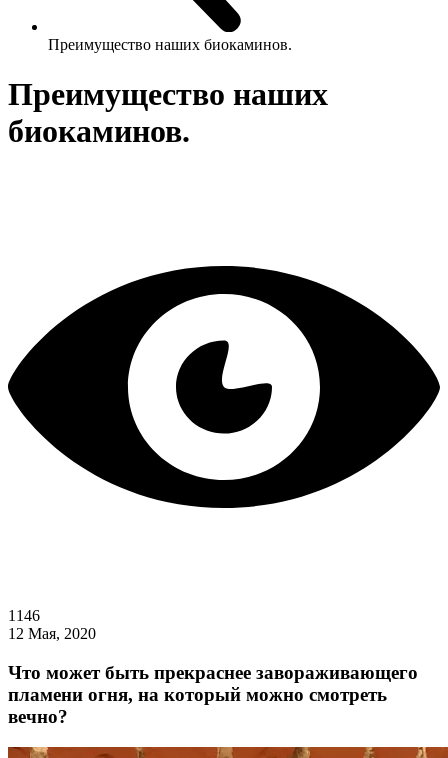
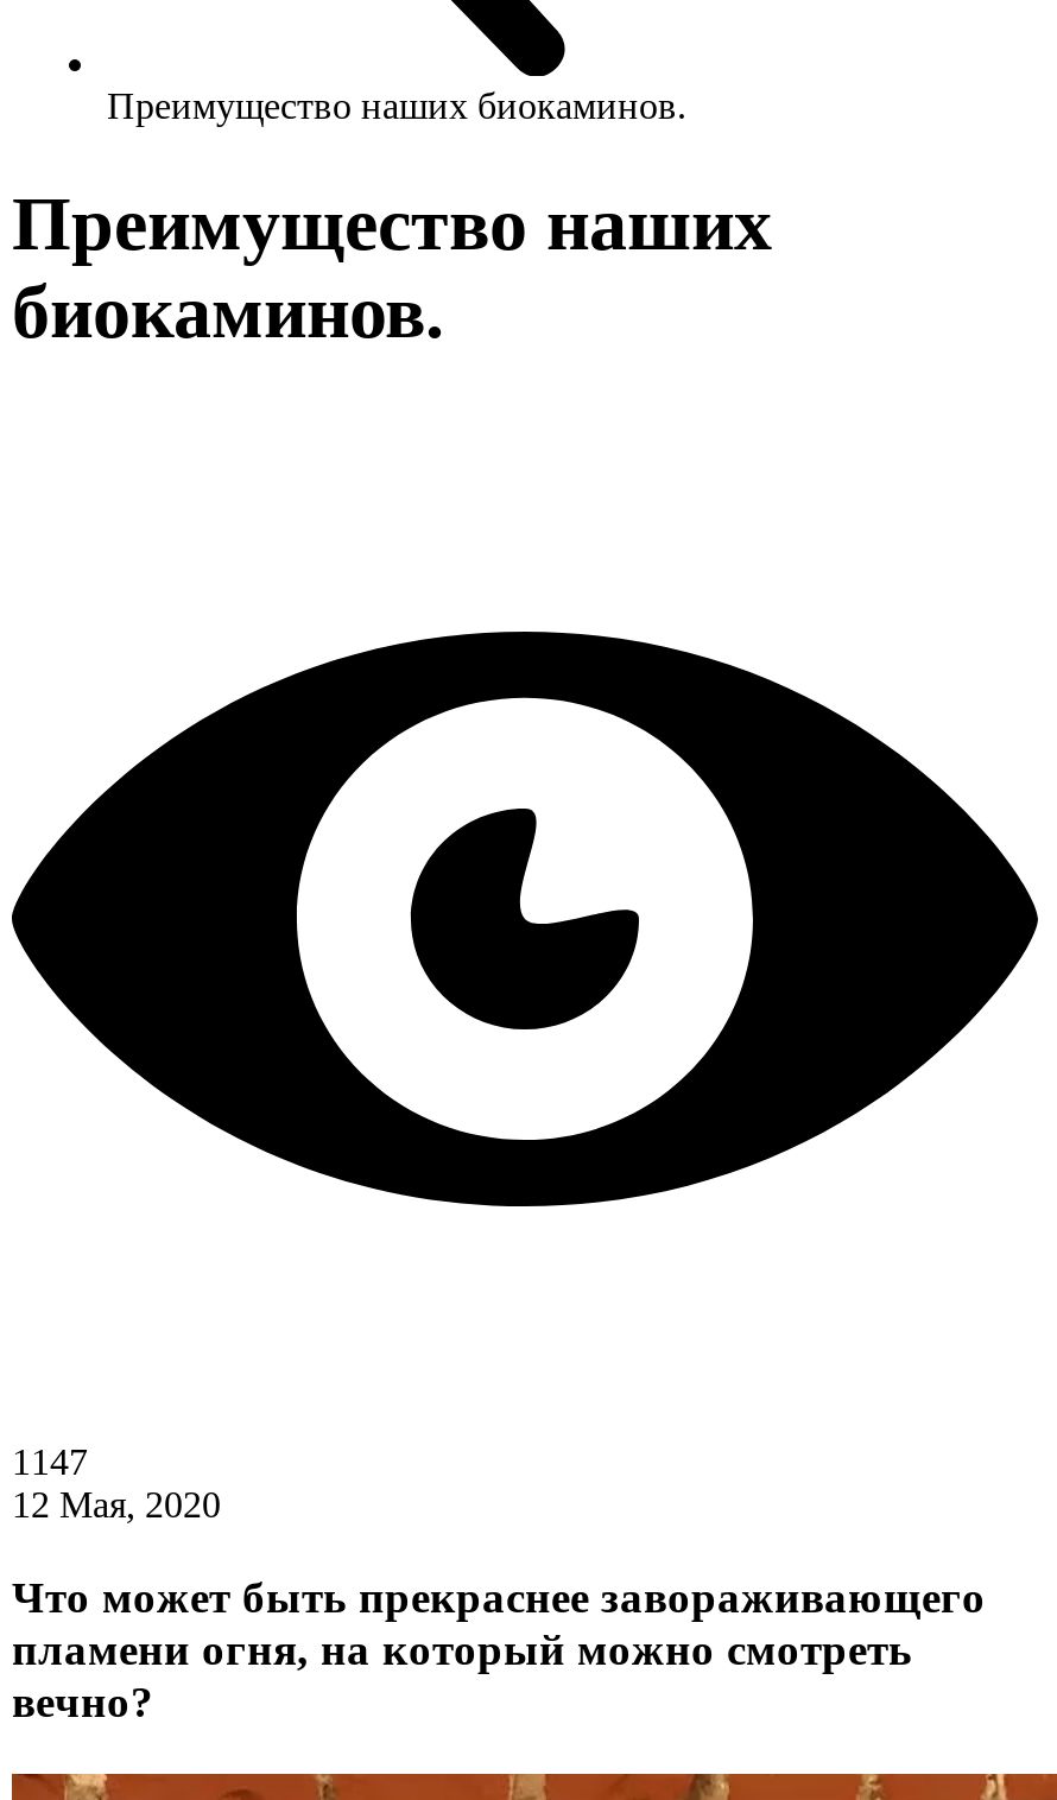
[8,607,40,624] 1146 -> [12,1442,88,1482] 1147

